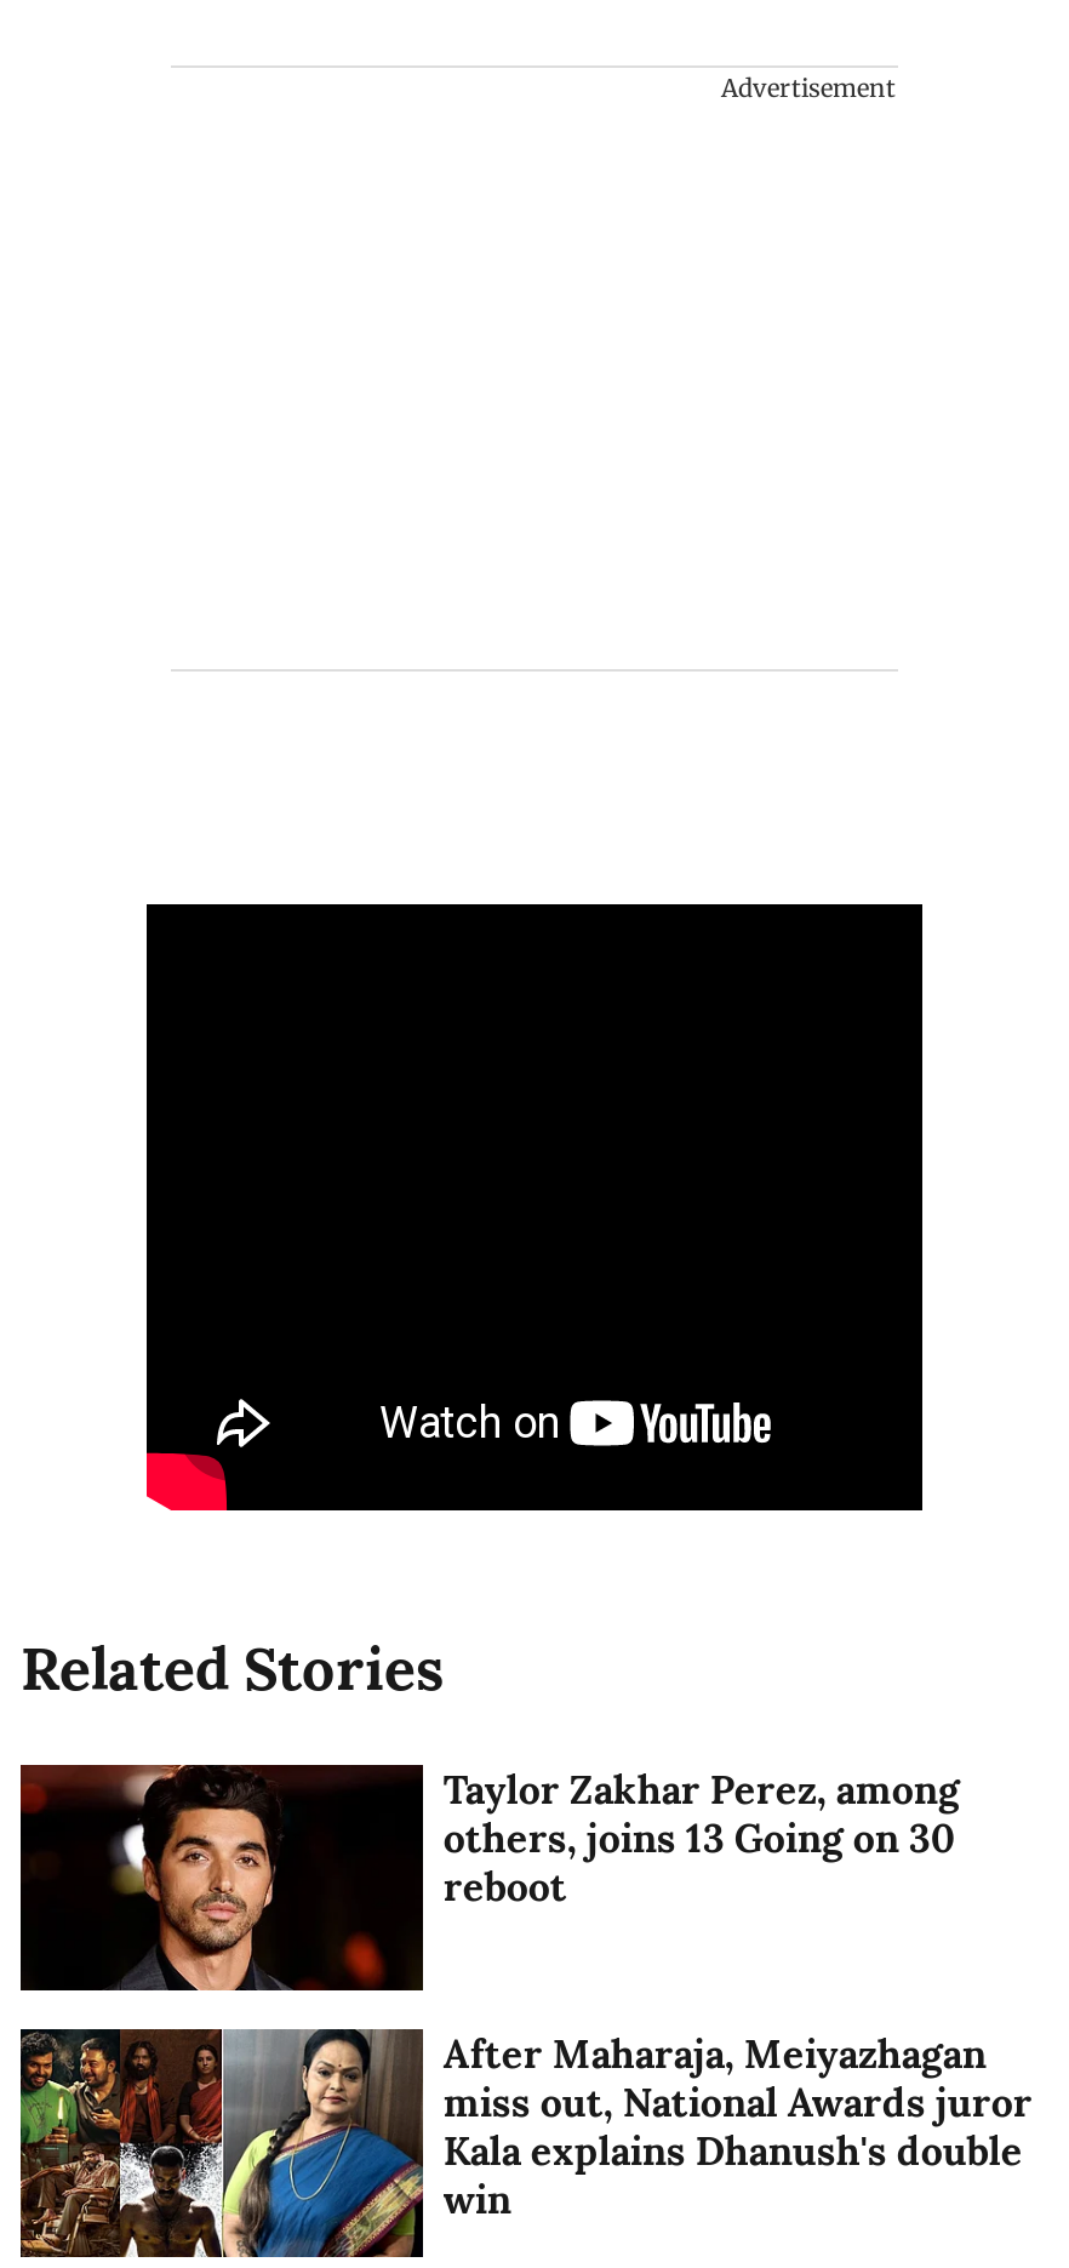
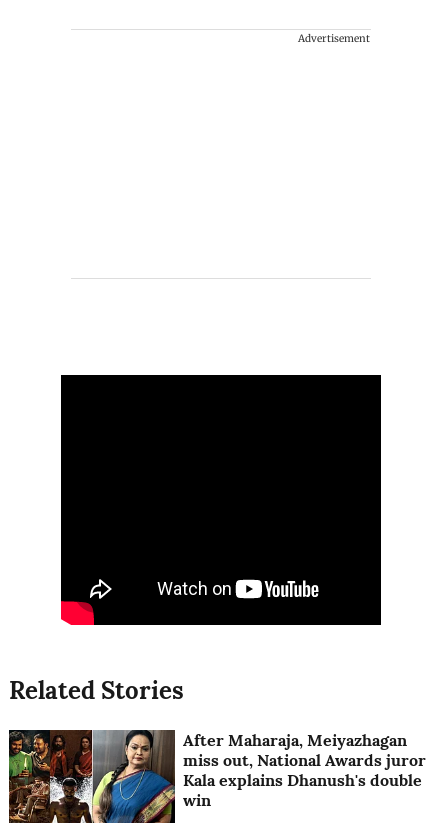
[18,1763,960,1990] [image] | Taylor Zakhar Perez, among | others, joins 13 Going on 30 | reboot -> none

